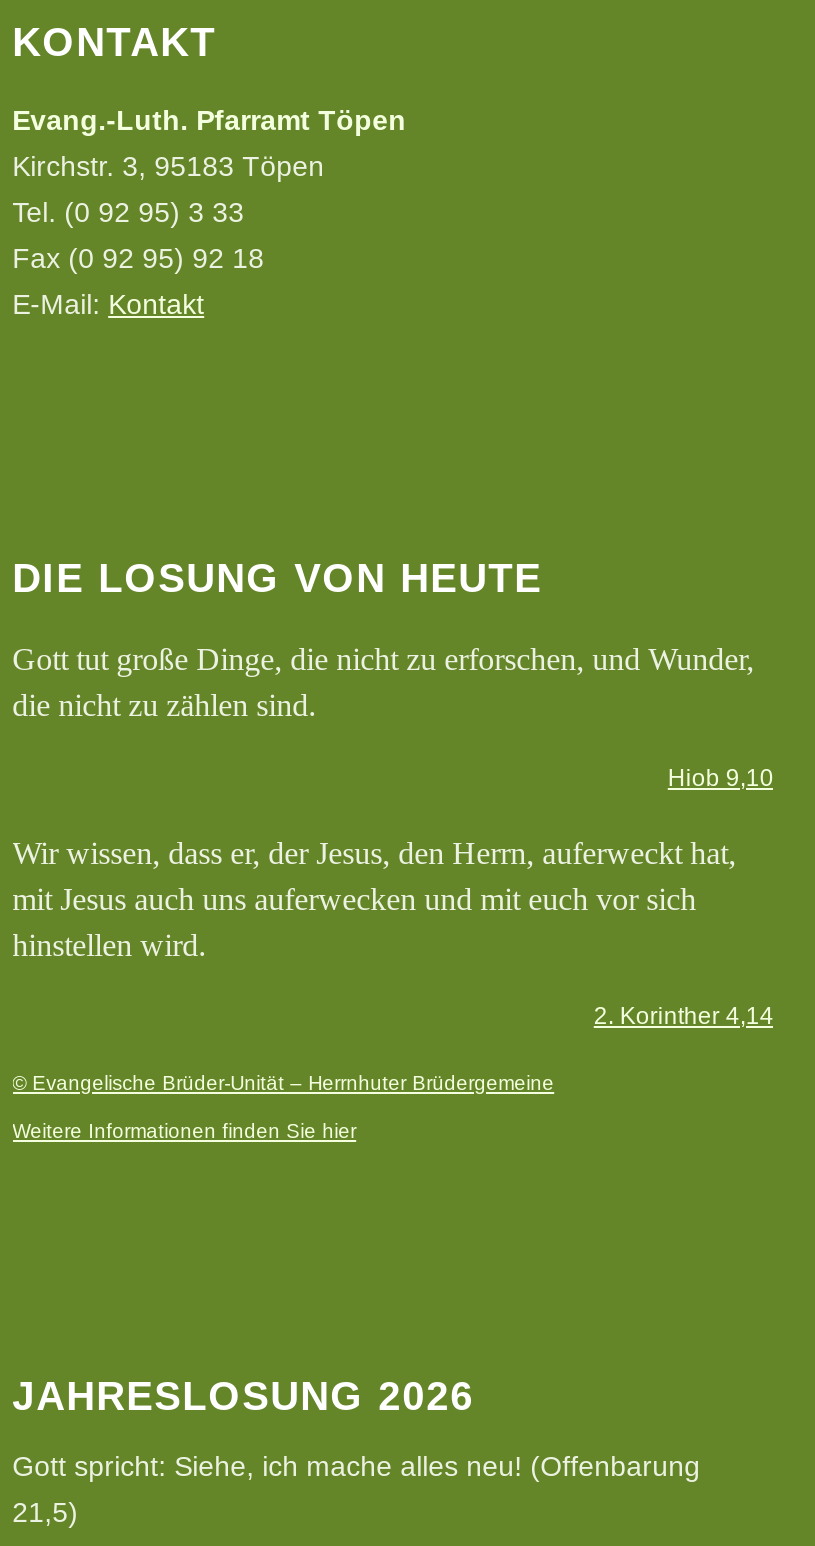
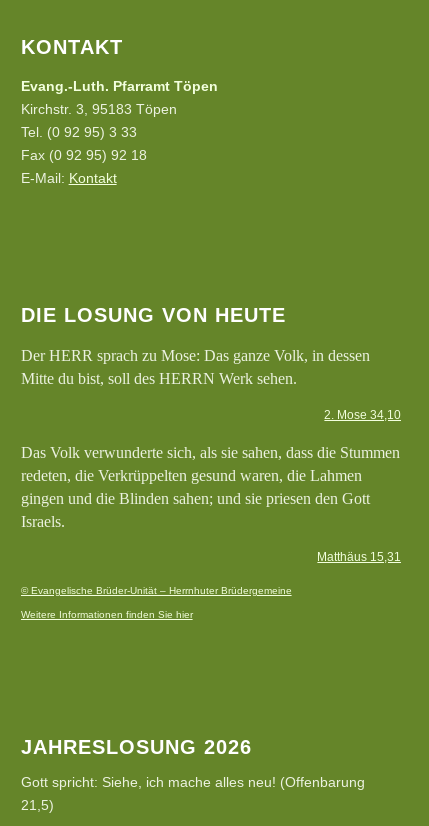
[12,643,754,723] Gott tut große Dinge, die nicht zu erforschen, und Wunder, | die nicht zu zählen sind. -> [21,347,370,387] Der HERR sprach zu Mose: Das ganze Volk, in dessen | Mitte du bist, soll des HERRN Werk sehen.
[668,764,774,792] Hiob 9,10 -> [324,408,401,422] 2. Mose 34,10
[12,835,736,961] Wir wissen, dass er, der Jesus, den Herrn, auferweckt hat, | mit Jesus auch uns auferwecken und mit euch vor sich | hinstellen wird. -> [21,444,400,530] Das Volk verwunderte sich, als sie sahen, dass die Stummen | redeten, die Verkrüppelten gesund waren, die Lahmen | gingen und die Blinden sahen; und sie priesen den Gott | Israels.
[594,1002,774,1030] 2. Korinther 4,14 -> [317,550,401,564] Matthäus 15,31

